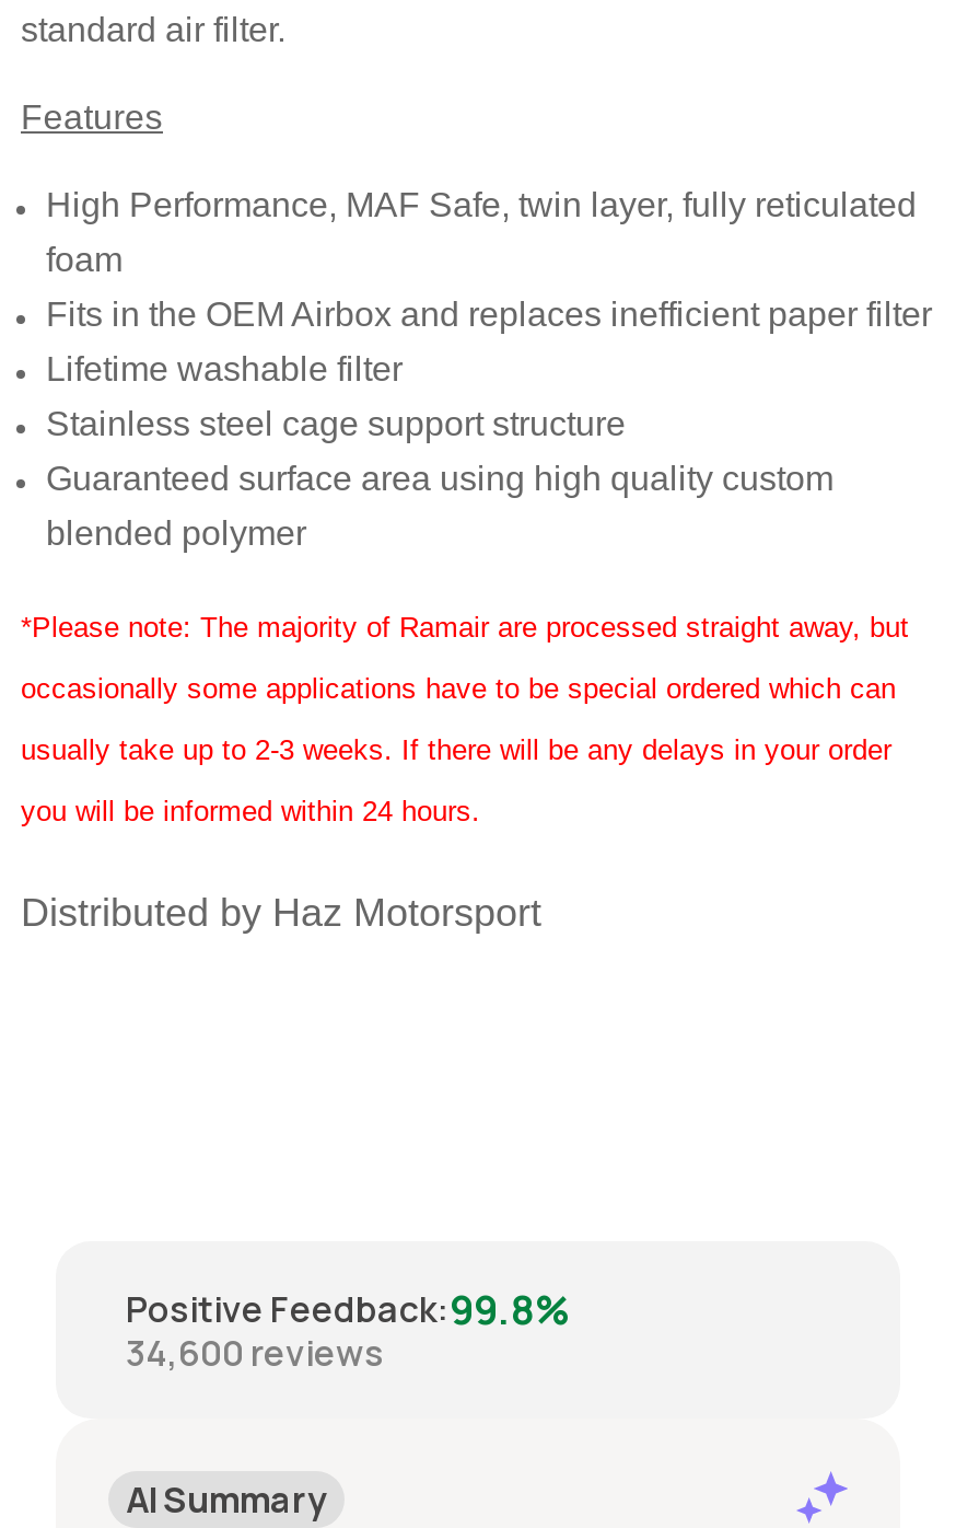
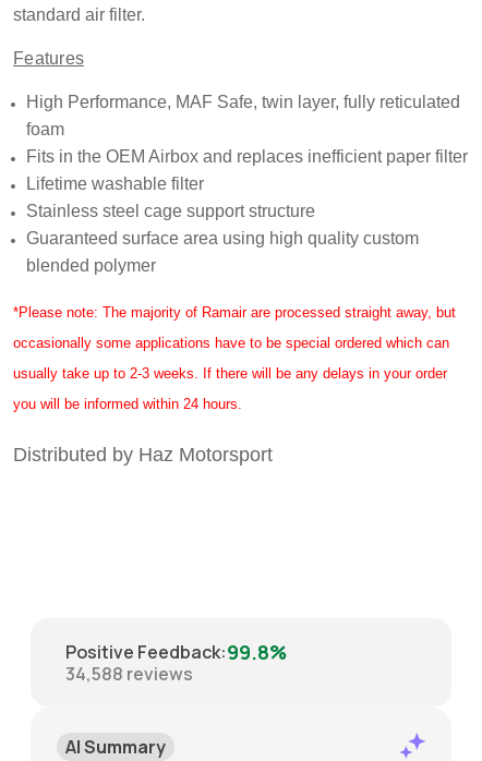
[126,1328,384,1376] 34,600 reviews -> [65,661,193,685] 34,588 reviews

